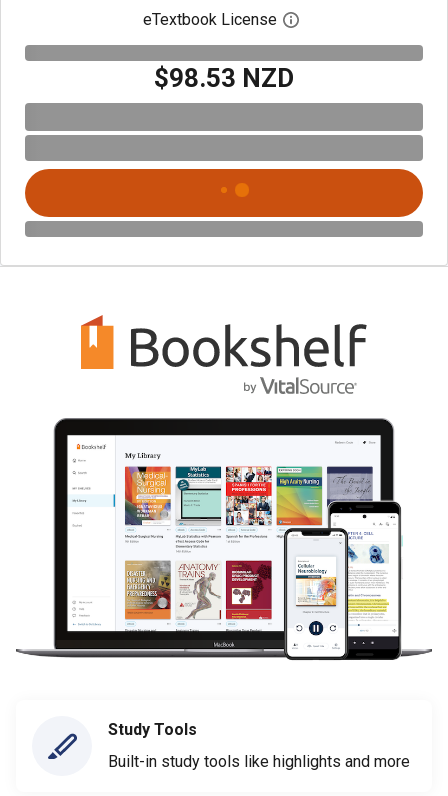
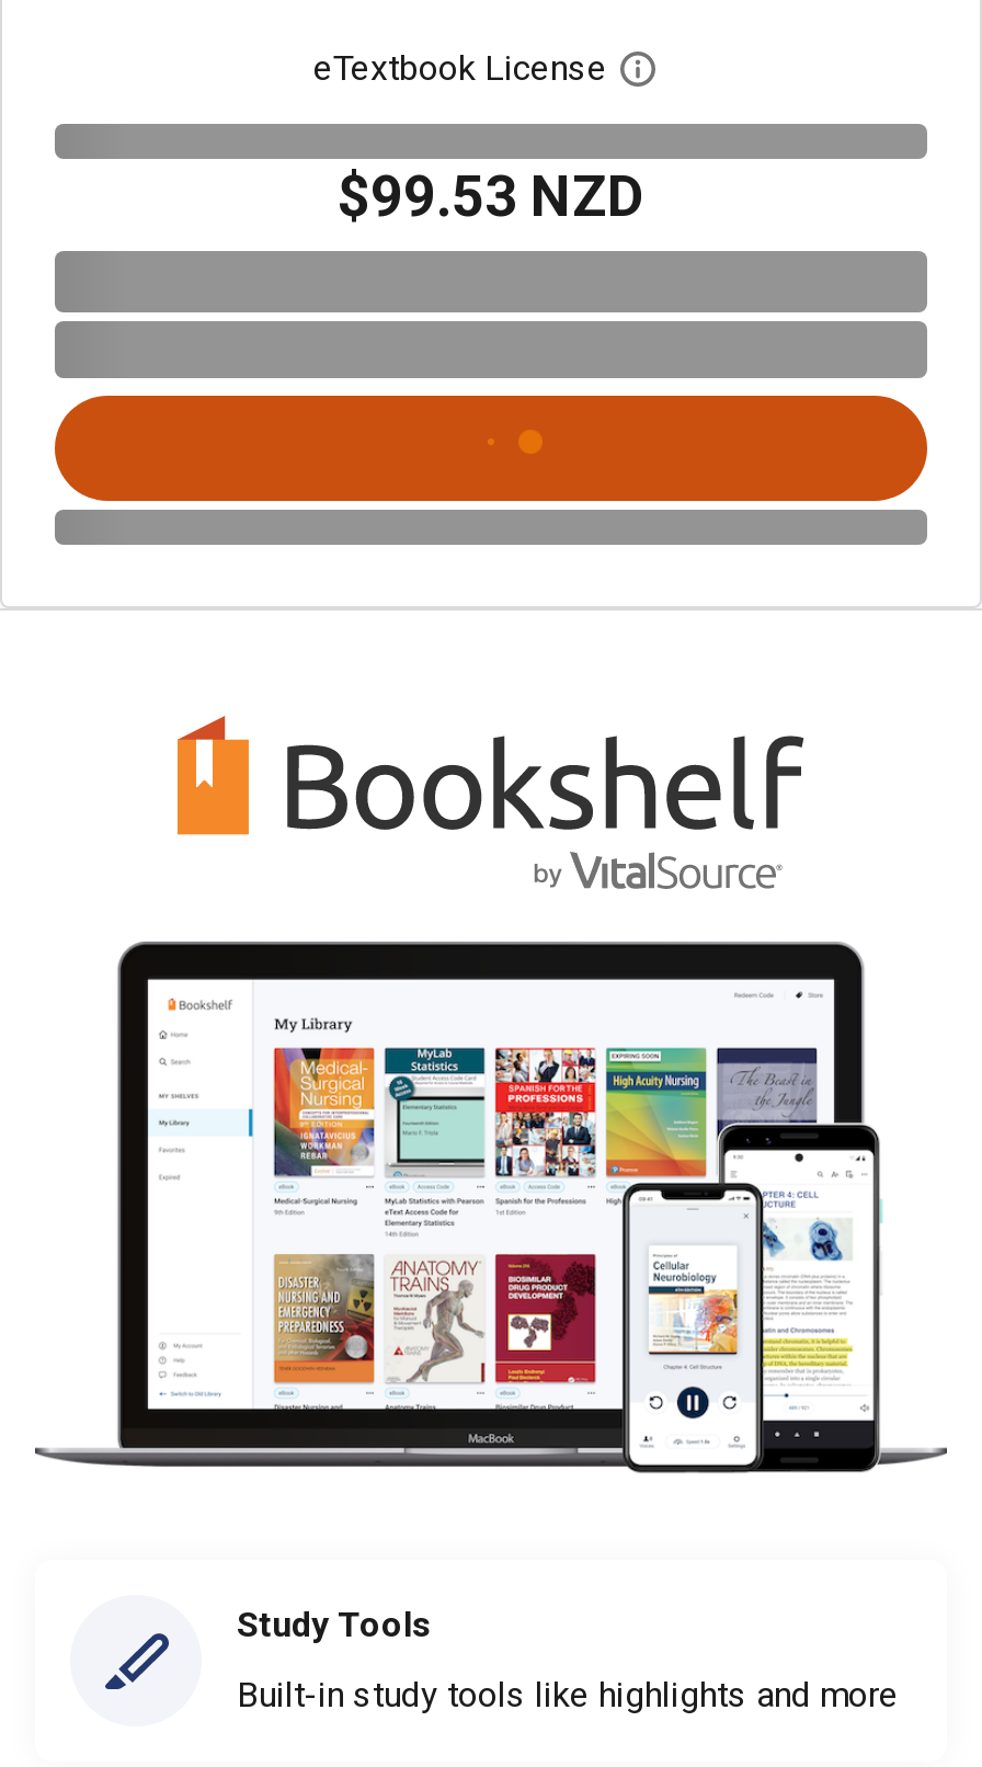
[154,63,294,93] $98.53 NZD -> [338,163,644,229] $99.53 NZD

